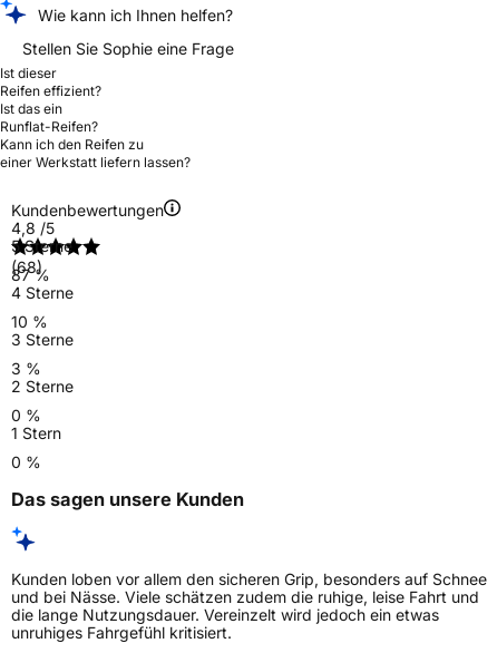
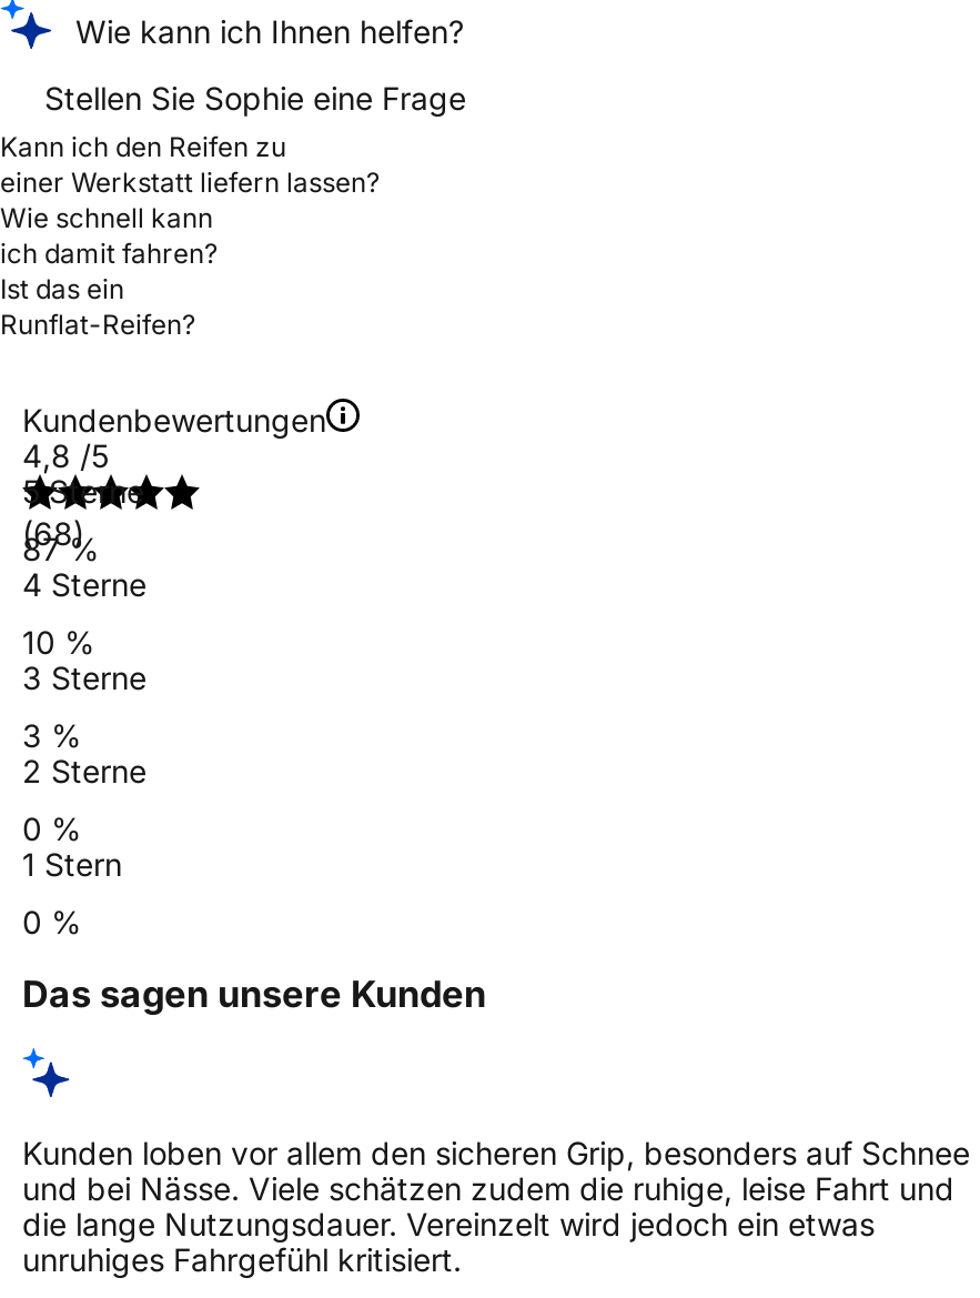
[0,65,101,100] Ist dieser | Reifen effizient? -> [0,201,218,269] Wie schnell kann | ich damit fahren?
moved [0,101,98,135] -> [0,272,195,340]: Ist das ein | Runflat-Reifen?
moved [0,136,191,171] -> [0,129,380,198]: Kann ich den Reifen zu | einer Werkstatt liefern lassen?

